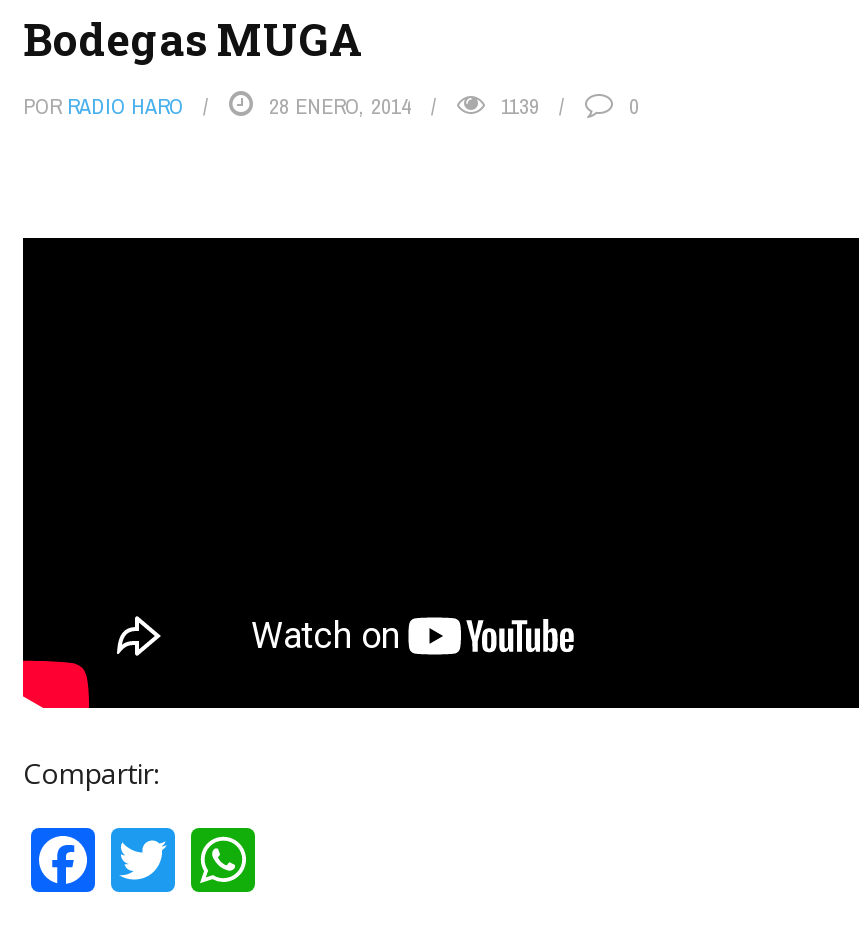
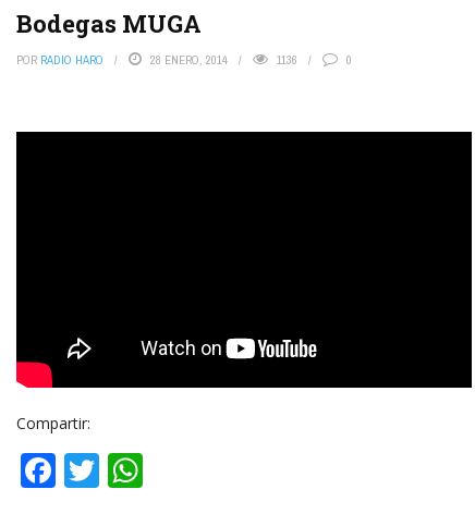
[501,93,539,121] 1139 -> [277,53,297,68] 1136

